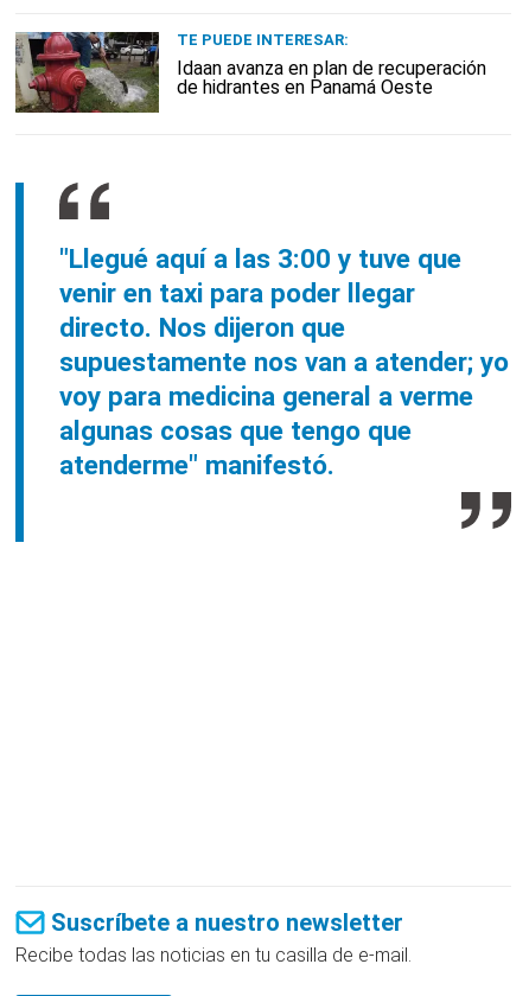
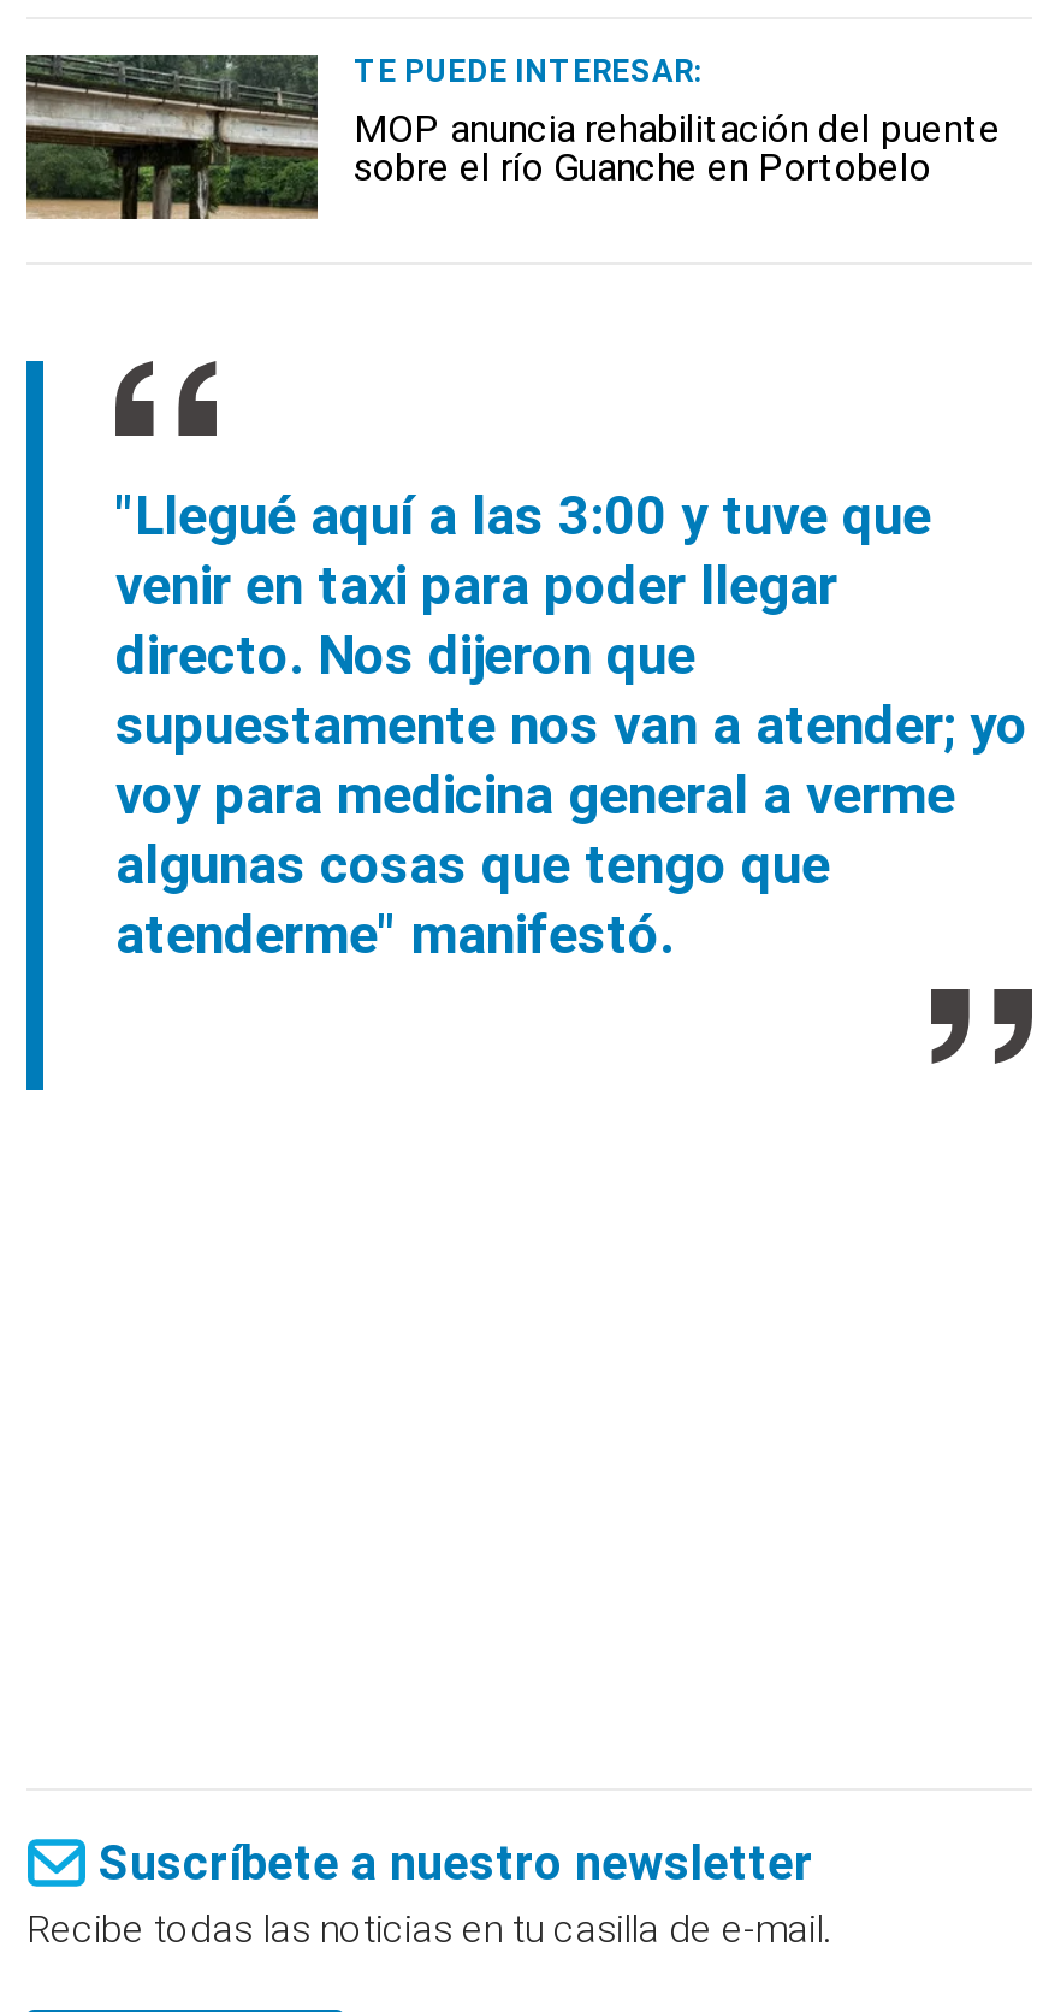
[14,31,486,114] [image] | Idaan avanza en plan de recuperación | de hidrantes en Panamá Oeste -> [24,53,1001,221] [image] | MOP anuncia rehabilitación del puente | sobre el río Guanche en Portobelo

